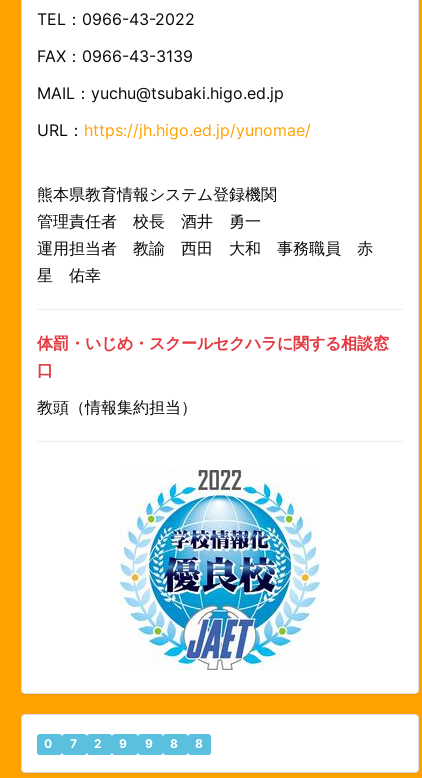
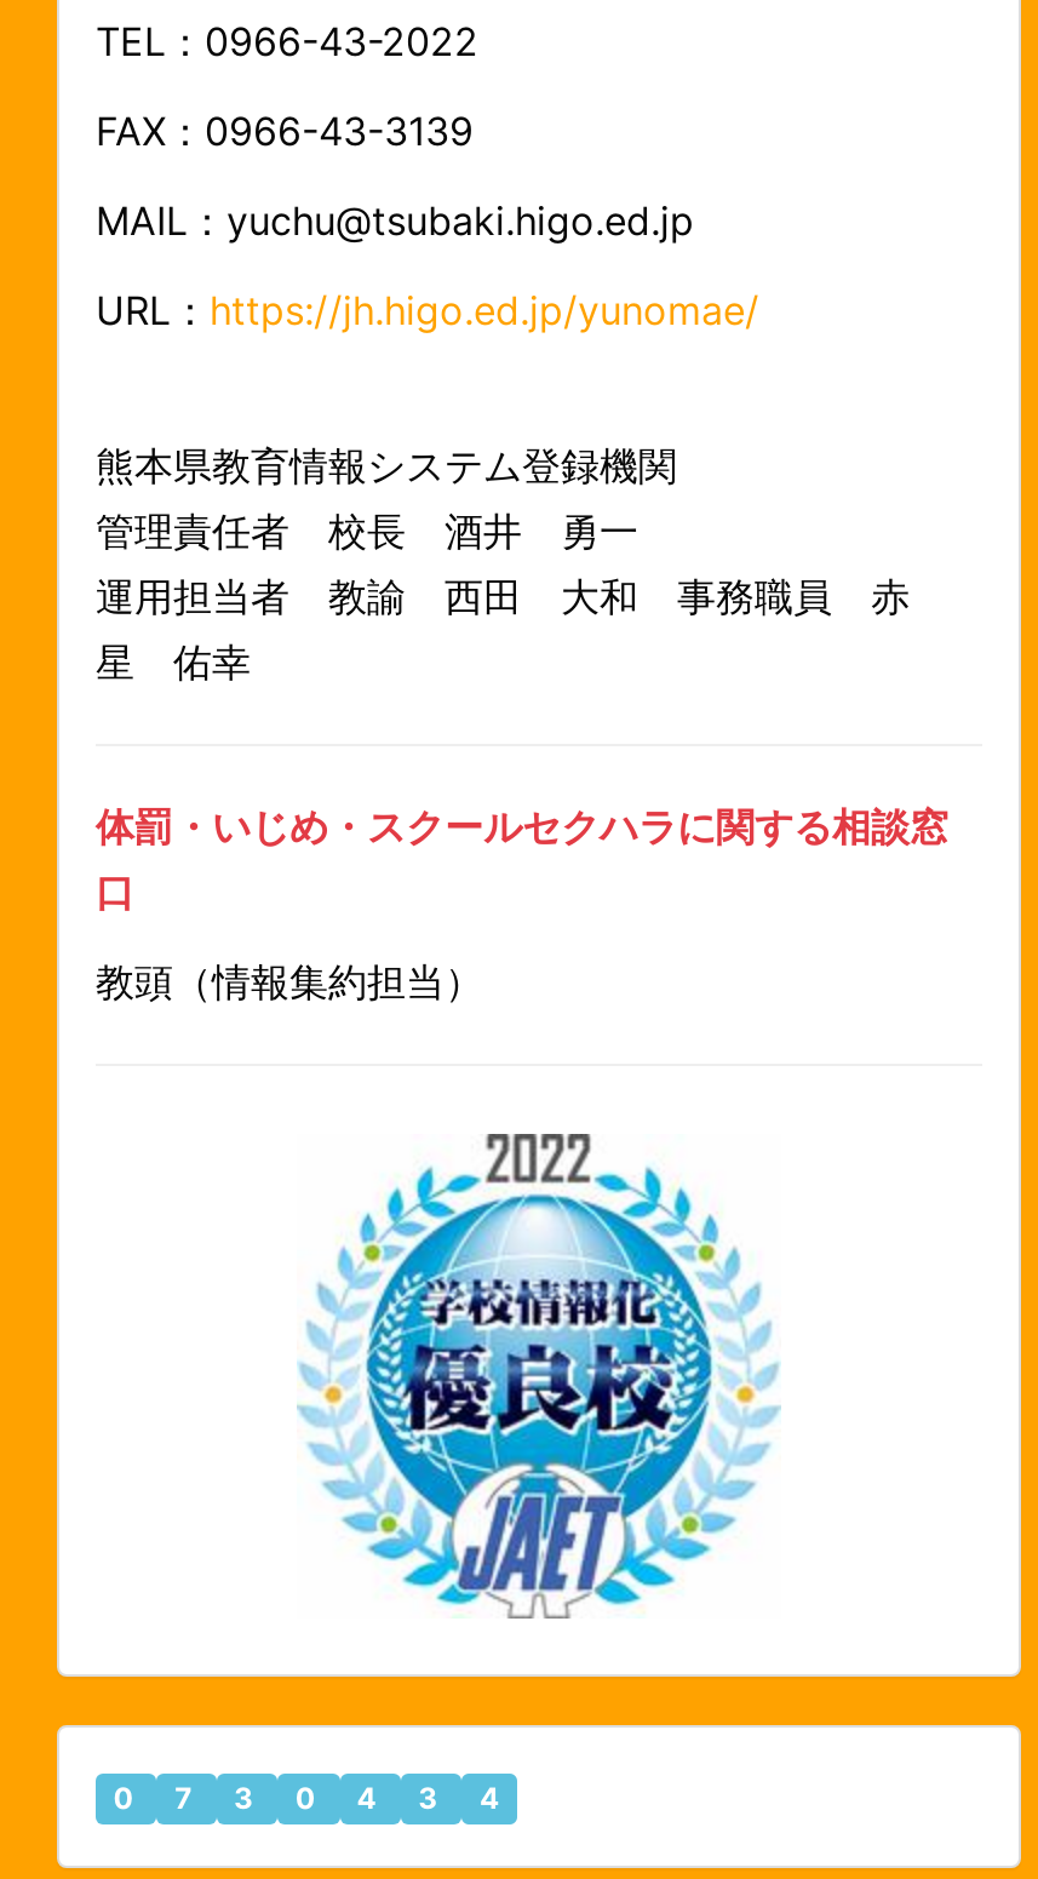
[94,737,105,752] 2 -> [234,1781,260,1817] 3
[119,737,130,752] 9 -> [295,1781,322,1817] 0
[145,737,156,752] 9 -> [357,1781,383,1817] 4
[170,737,181,752] 8 -> [418,1781,445,1817] 3
[195,737,203,752] 8 -> [479,1781,499,1817] 4

